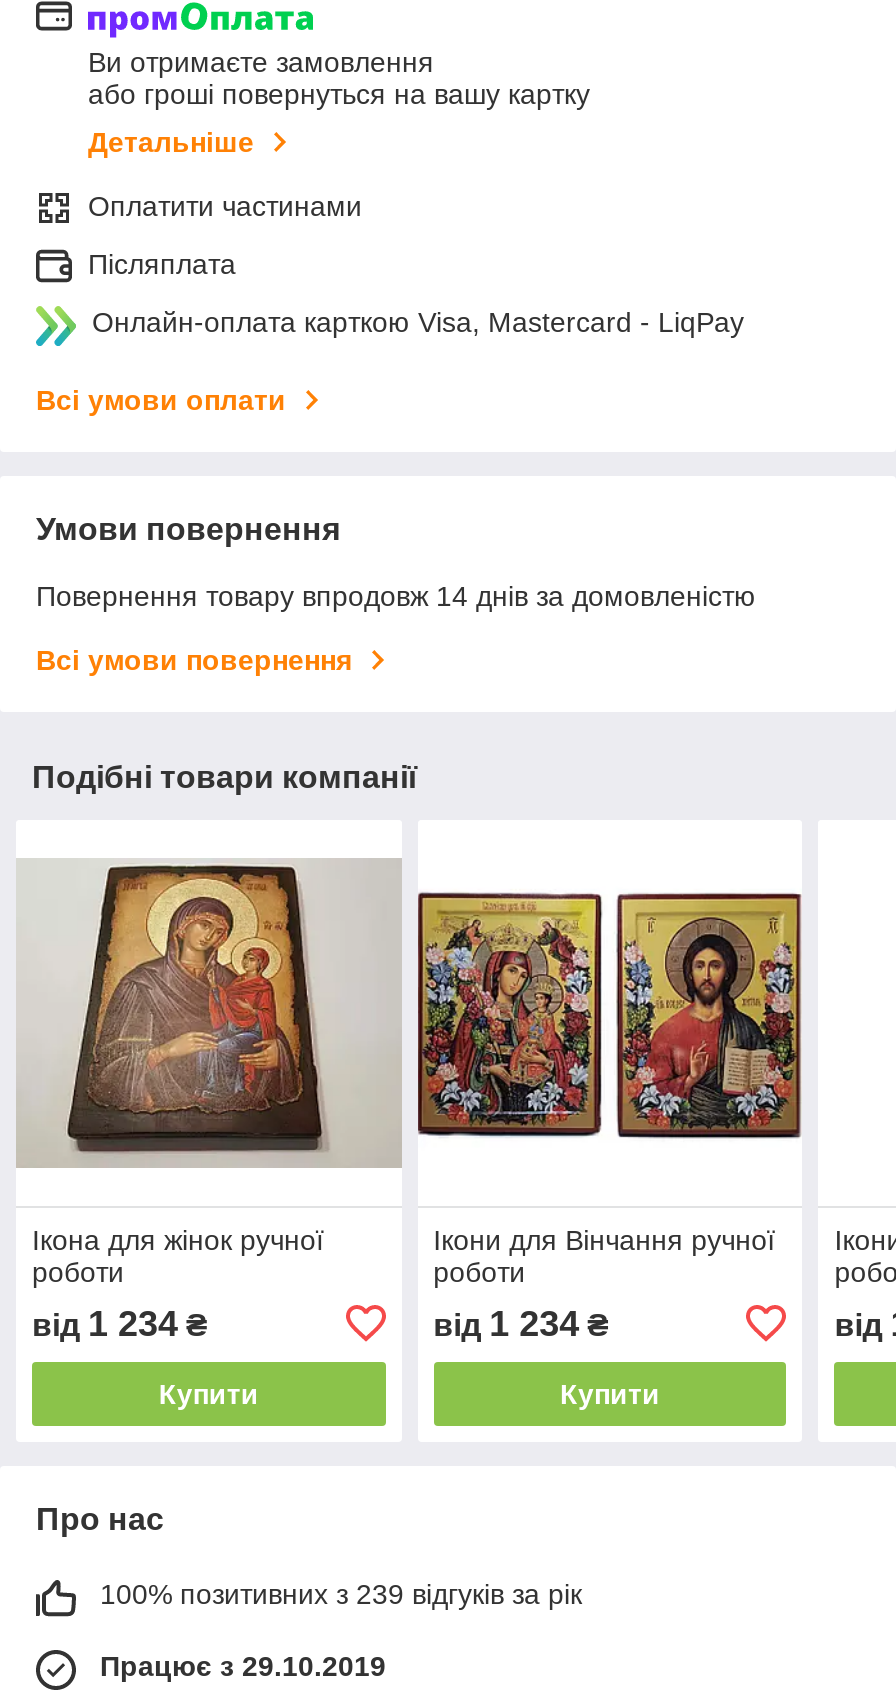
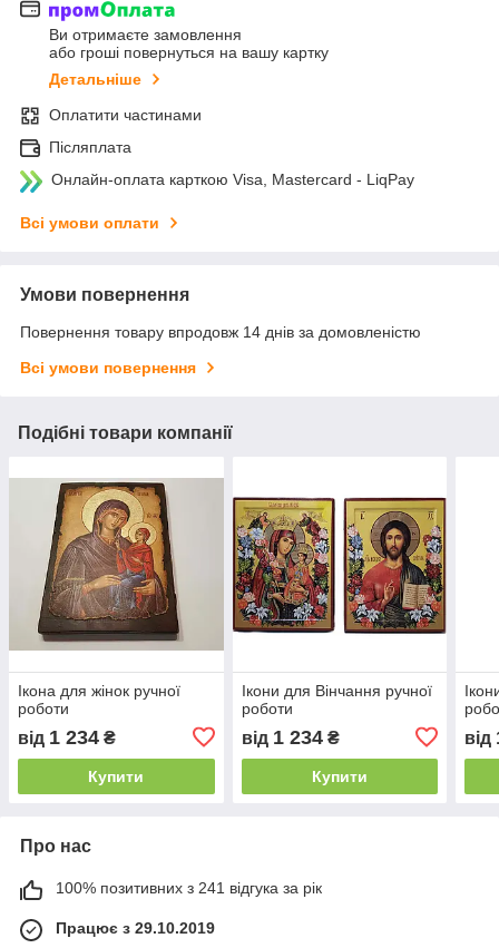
[100,1578,582,1610] 100% позитивних з 239 відгуків за рік -> [56,879,322,897] 100% позитивних з 241 відгука за рік

